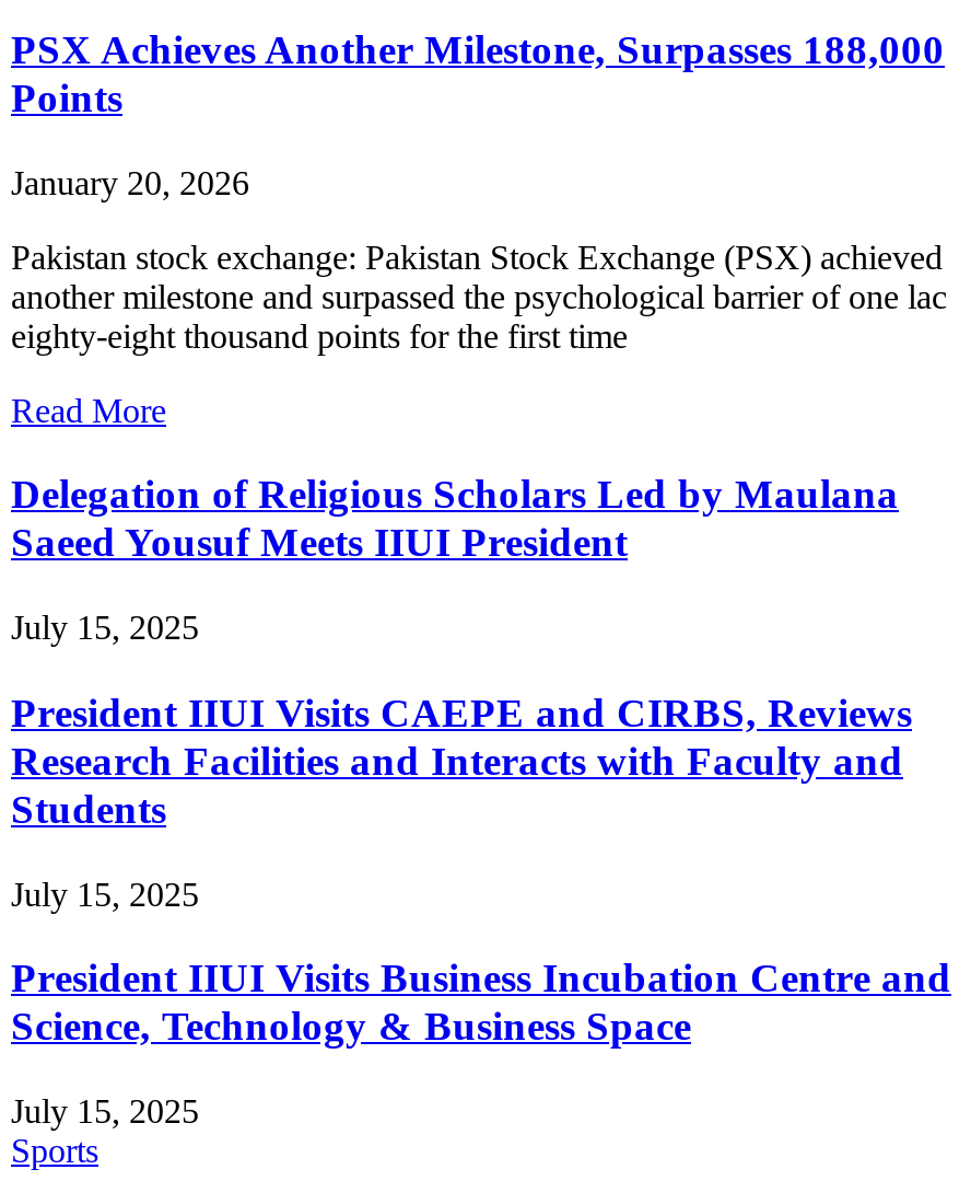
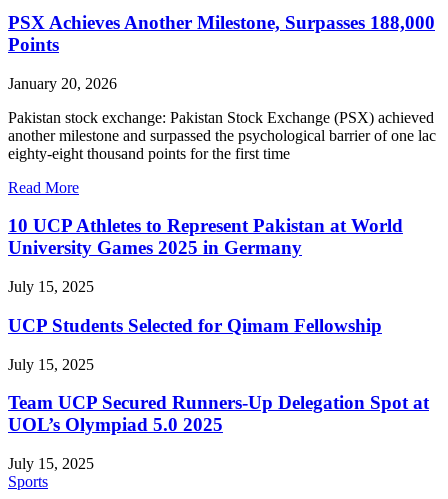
[11,472,899,566] Delegation of Religious Scholars Led by Maulana | Saeed Yousuf Meets IIUI President -> [8,215,403,258] 10 UCP Athletes to Represent Pakistan at World | University Games 2025 in Germany
[11,689,912,832] President IIUI Visits CAEPE and CIRBS, Reviews | Research Facilities and Interacts with Faculty and | Students -> [8,315,382,336] UCP Students Selected for Qimam Fellowship
[11,955,951,1049] President IIUI Visits Business Incubation Centre and | Science, Technology & Business Space -> [8,392,429,435] Team UCP Secured Runners-Up Delegation Spot at | UOL’s Olympiad 5.0 2025

